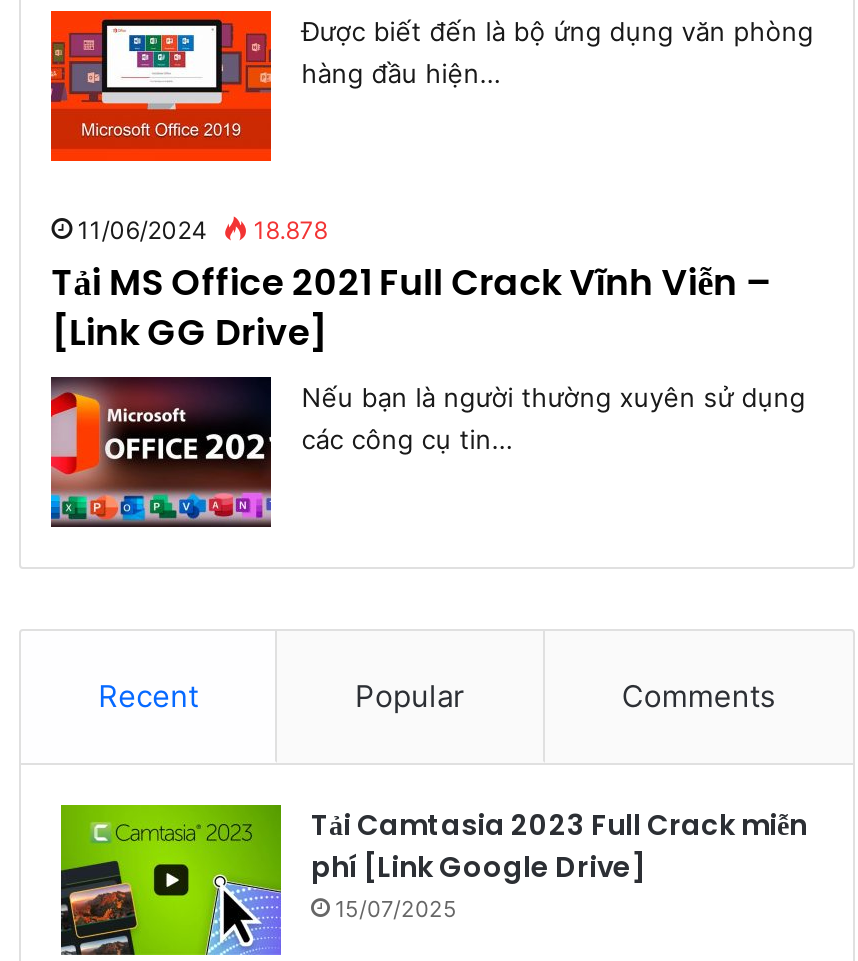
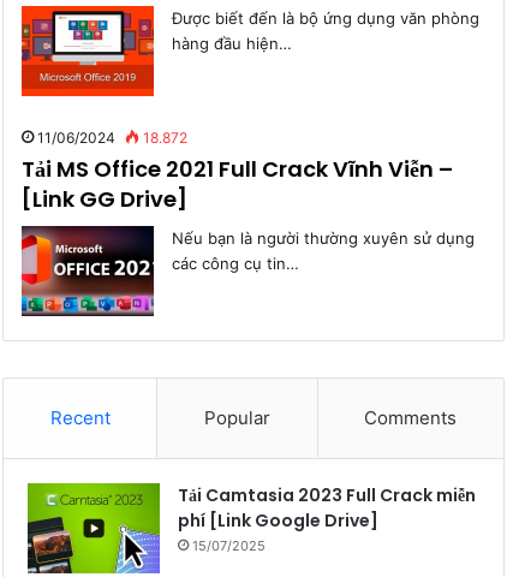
[78,215,328,245] 11/06/2024 18.878 -> [38,129,188,147] 11/06/2024 18.872

